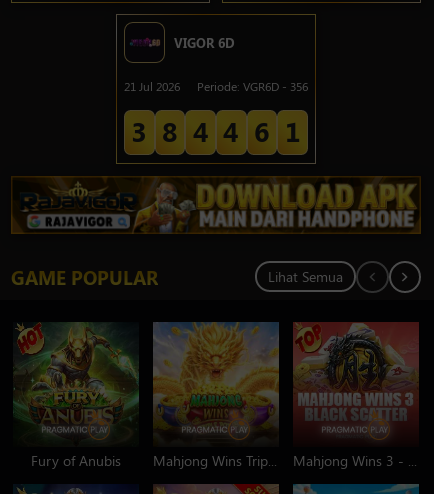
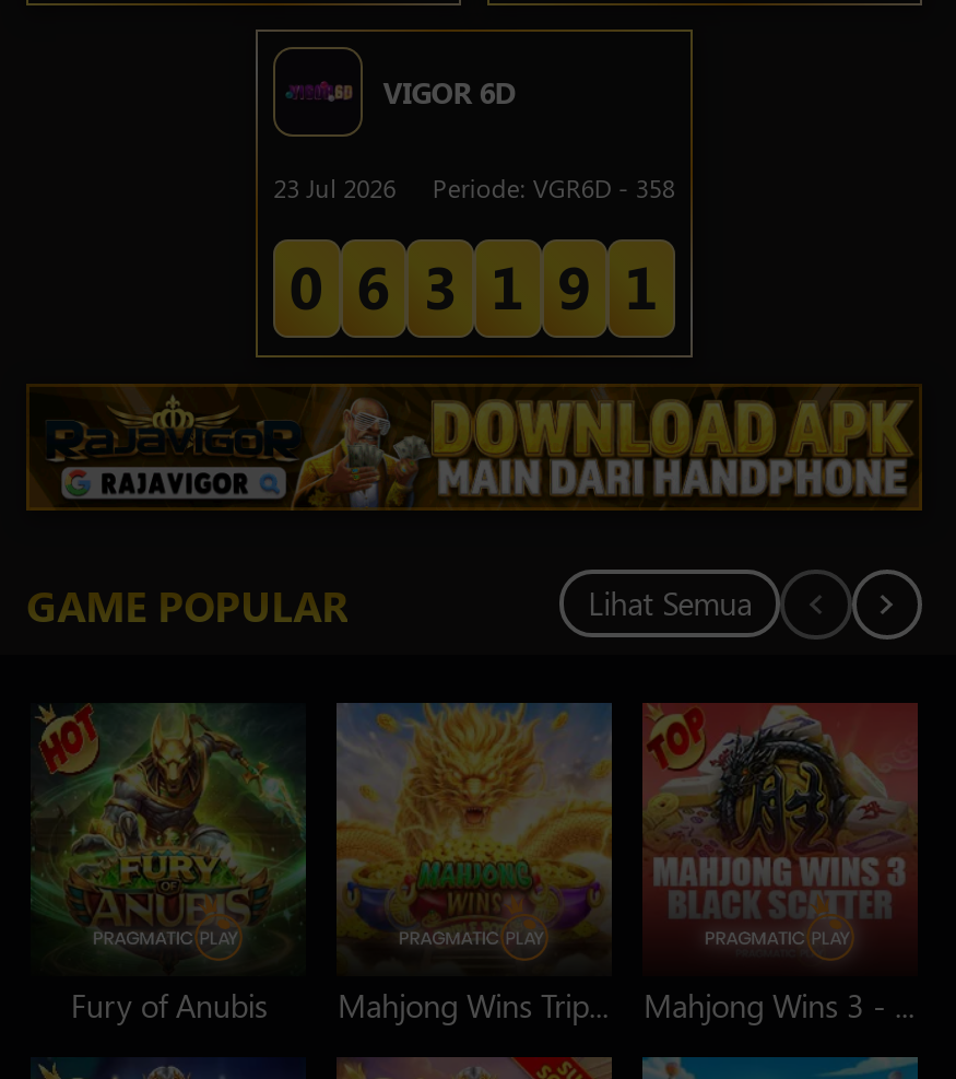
[124,78,180,94] 21 Jul 2026 -> [273,170,396,205] 23 Jul 2026
[197,78,308,94] Periode: VGR6D - 356 -> [432,170,675,205] Periode: VGR6D - 358
[131,113,301,149] 3 8 4 4 6 1 -> [289,245,659,324] 0 6 3 1 9 1

